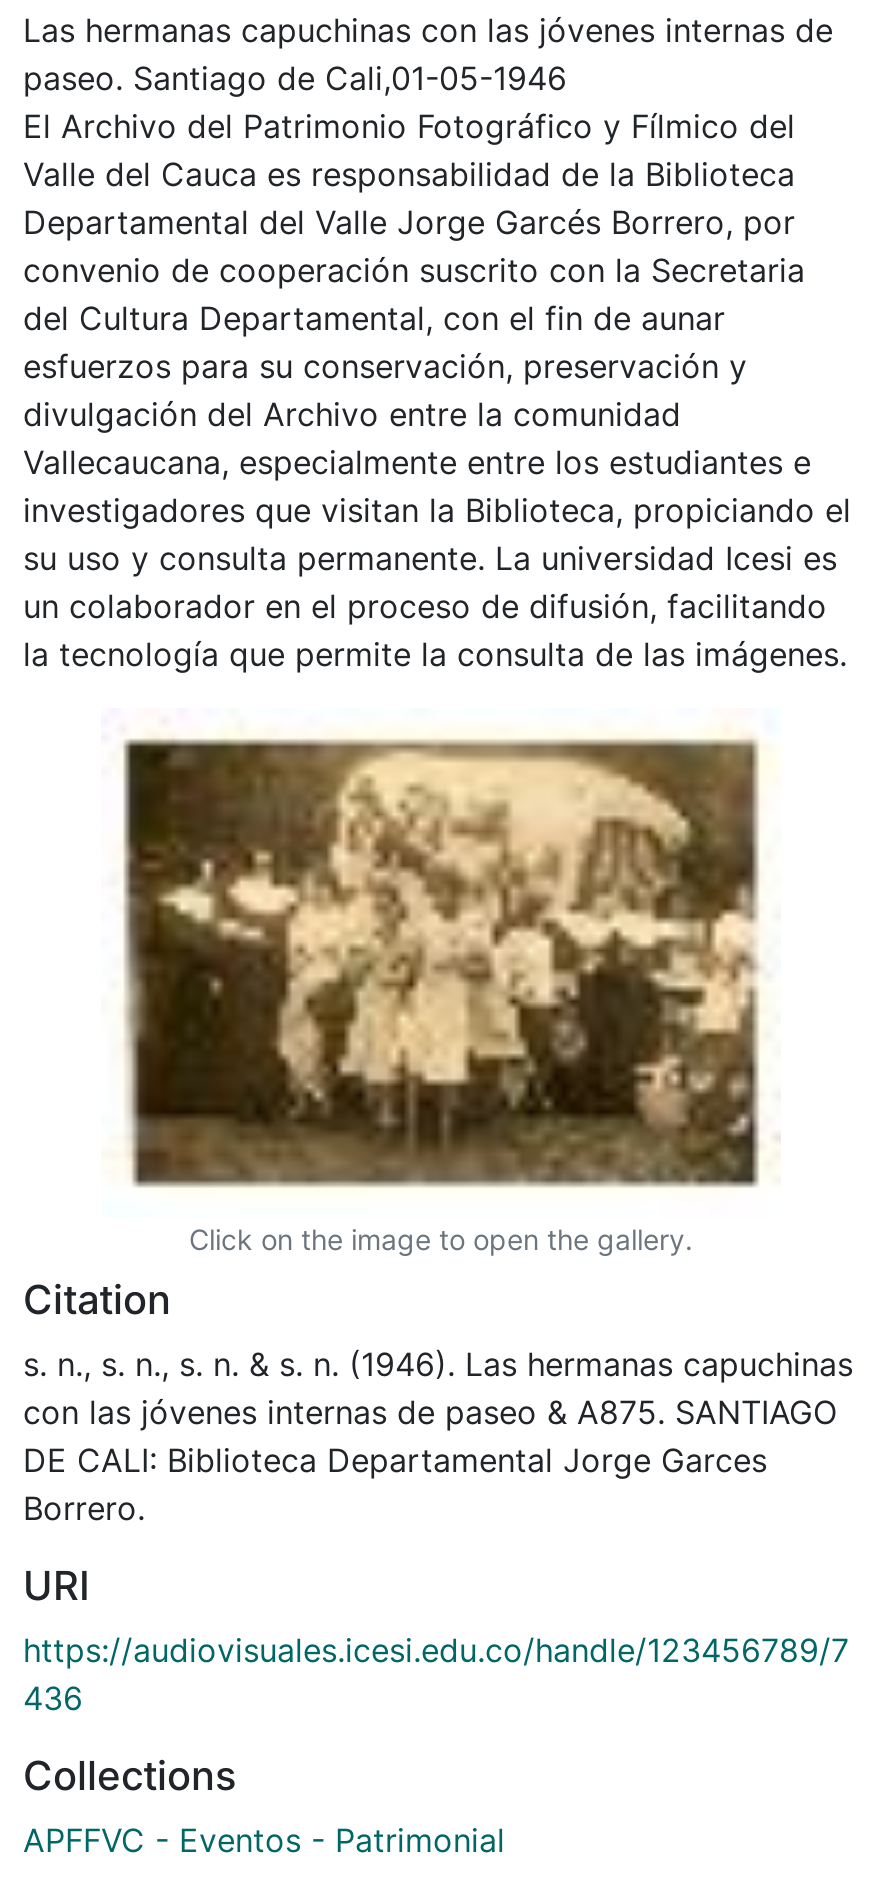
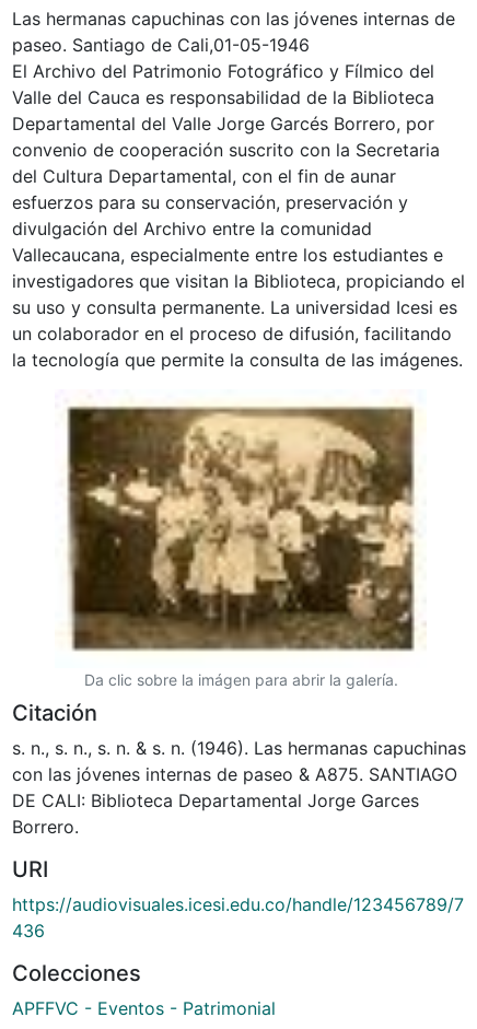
[23,1221,693,1323] Click on the image to open the gallery. | Citation -> [12,670,398,726] Da clic sobre la imágen para abrir la galería. | Citación
[23,1751,237,1799] Collections -> [12,960,141,986] Colecciones

